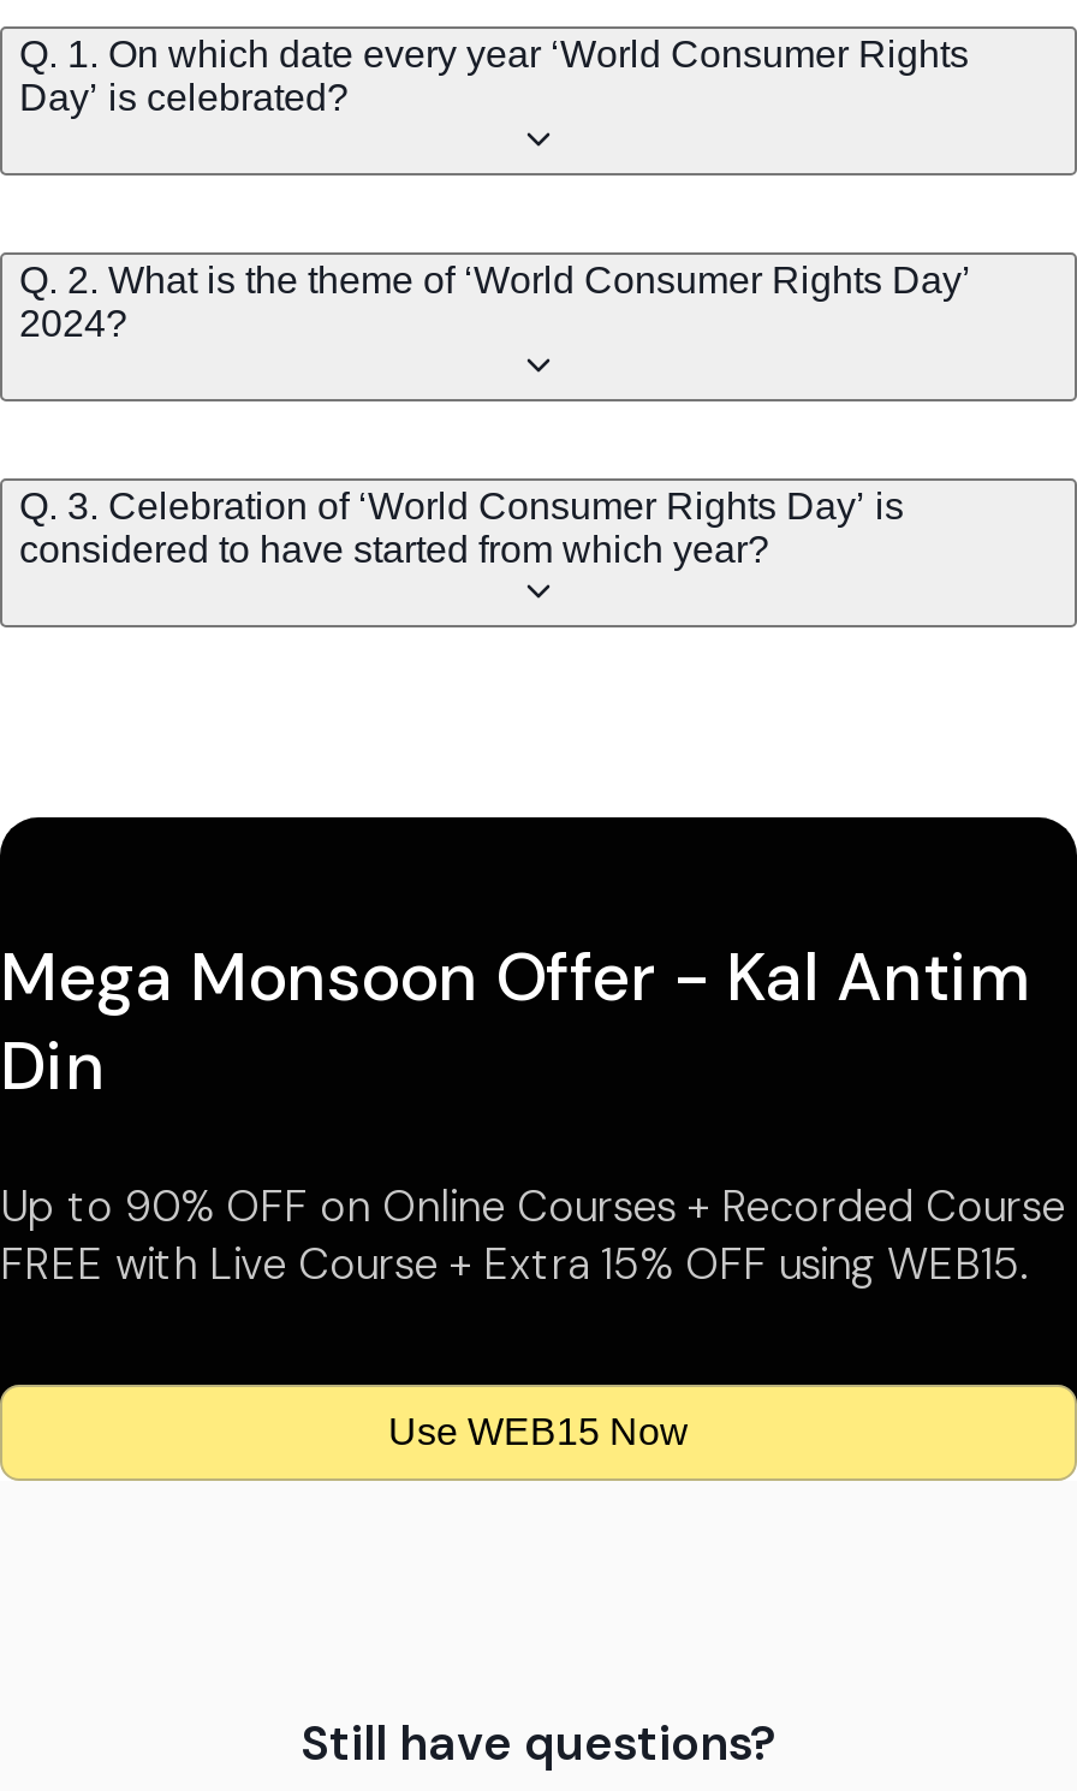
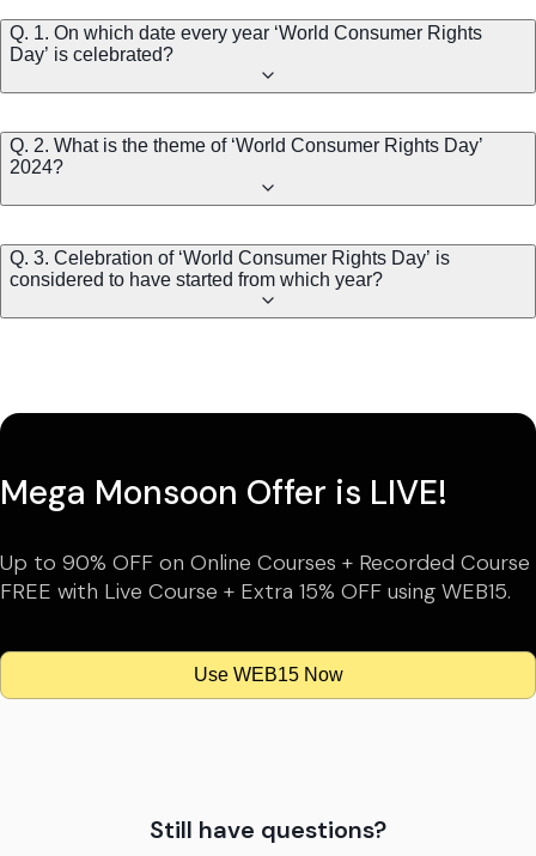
[0,933,1029,1111] Mega Monsoon Offer - Kal Antim | Din -> [0,471,447,515] Mega Monsoon Offer is LIVE!

